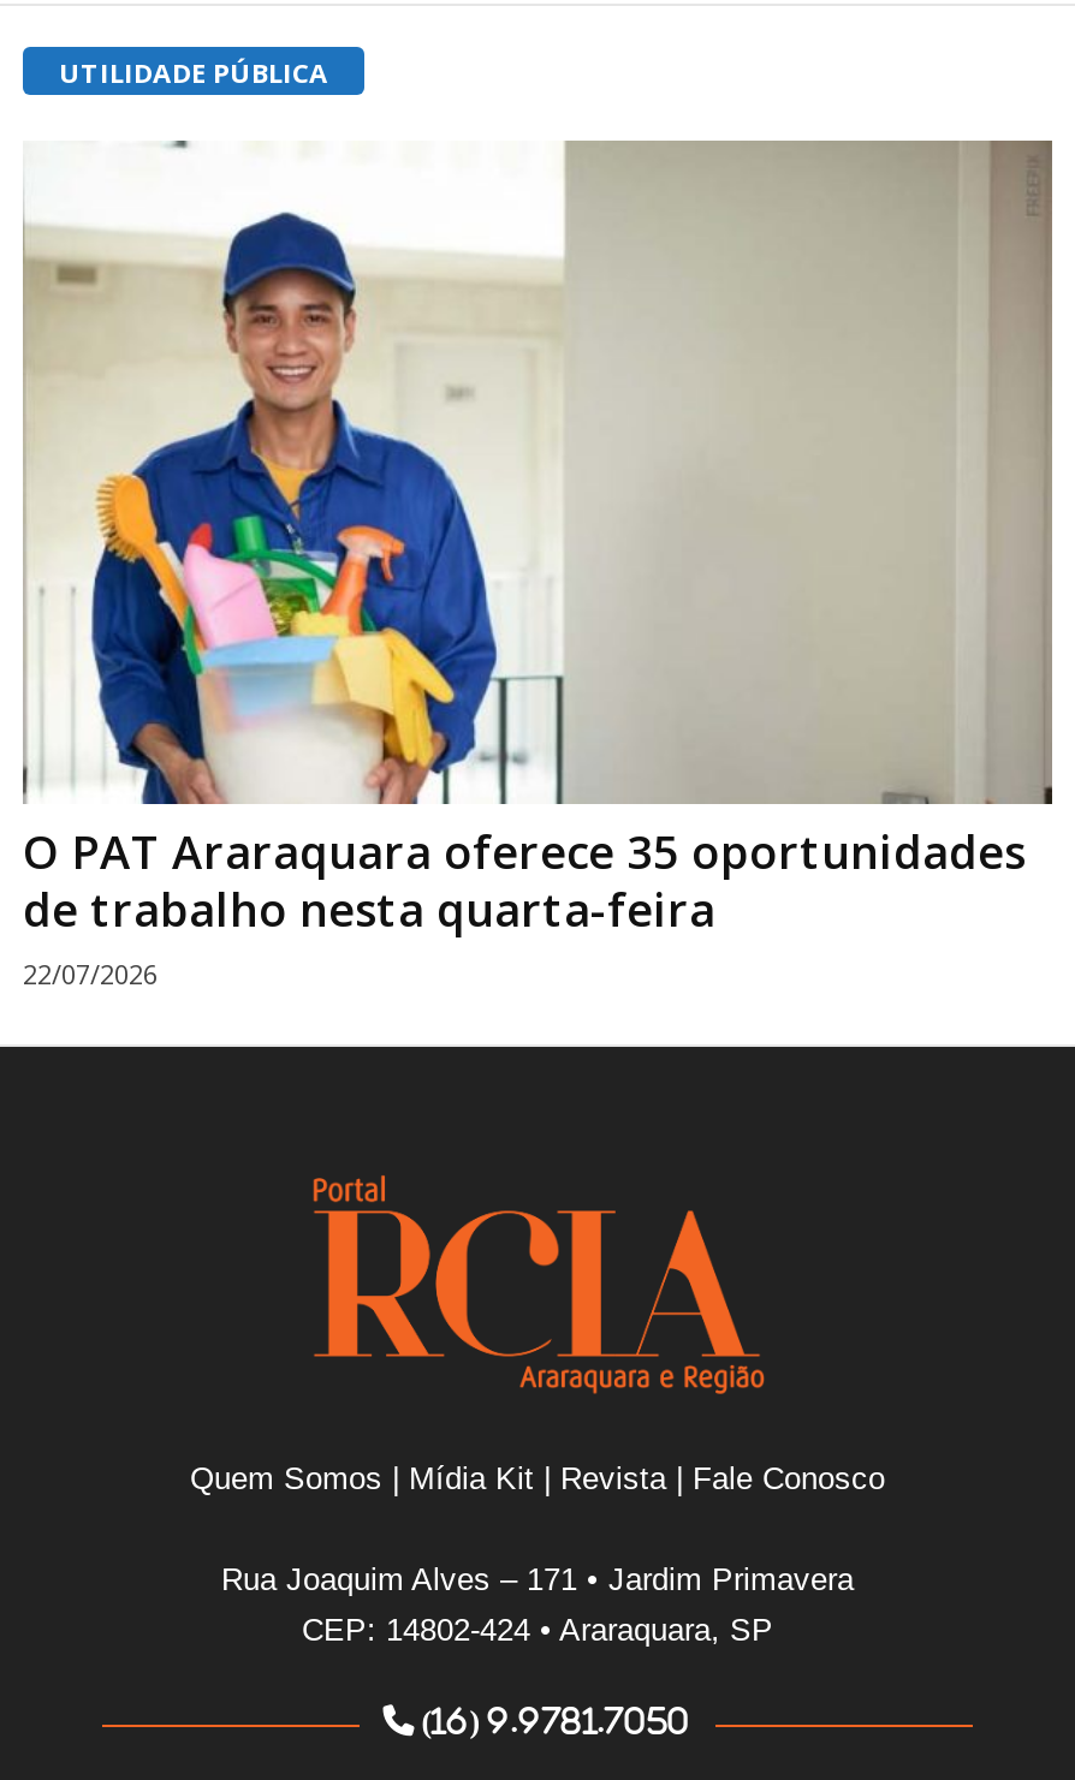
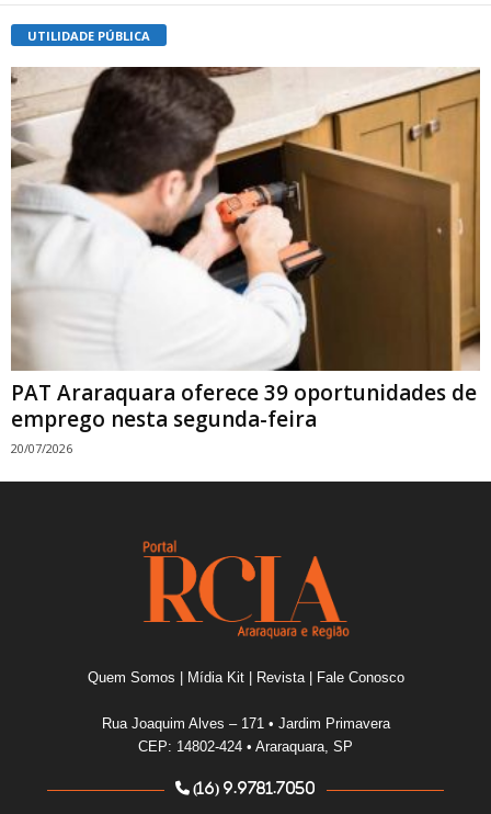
[23,139,1055,992] [image] | O PAT Araraquara oferece 35 oportunidades | de trabalho nesta quarta-feira | 22/07/2026 -> [10,66,481,456] [image] | PAT Araraquara oferece 39 oportunidades de | emprego nesta segunda-feira | 20/07/2026

